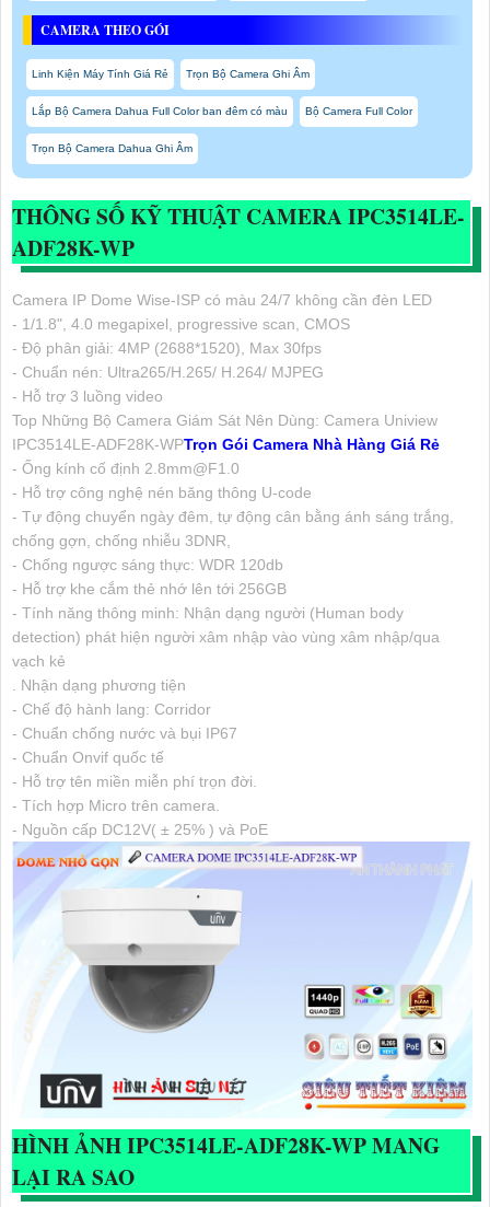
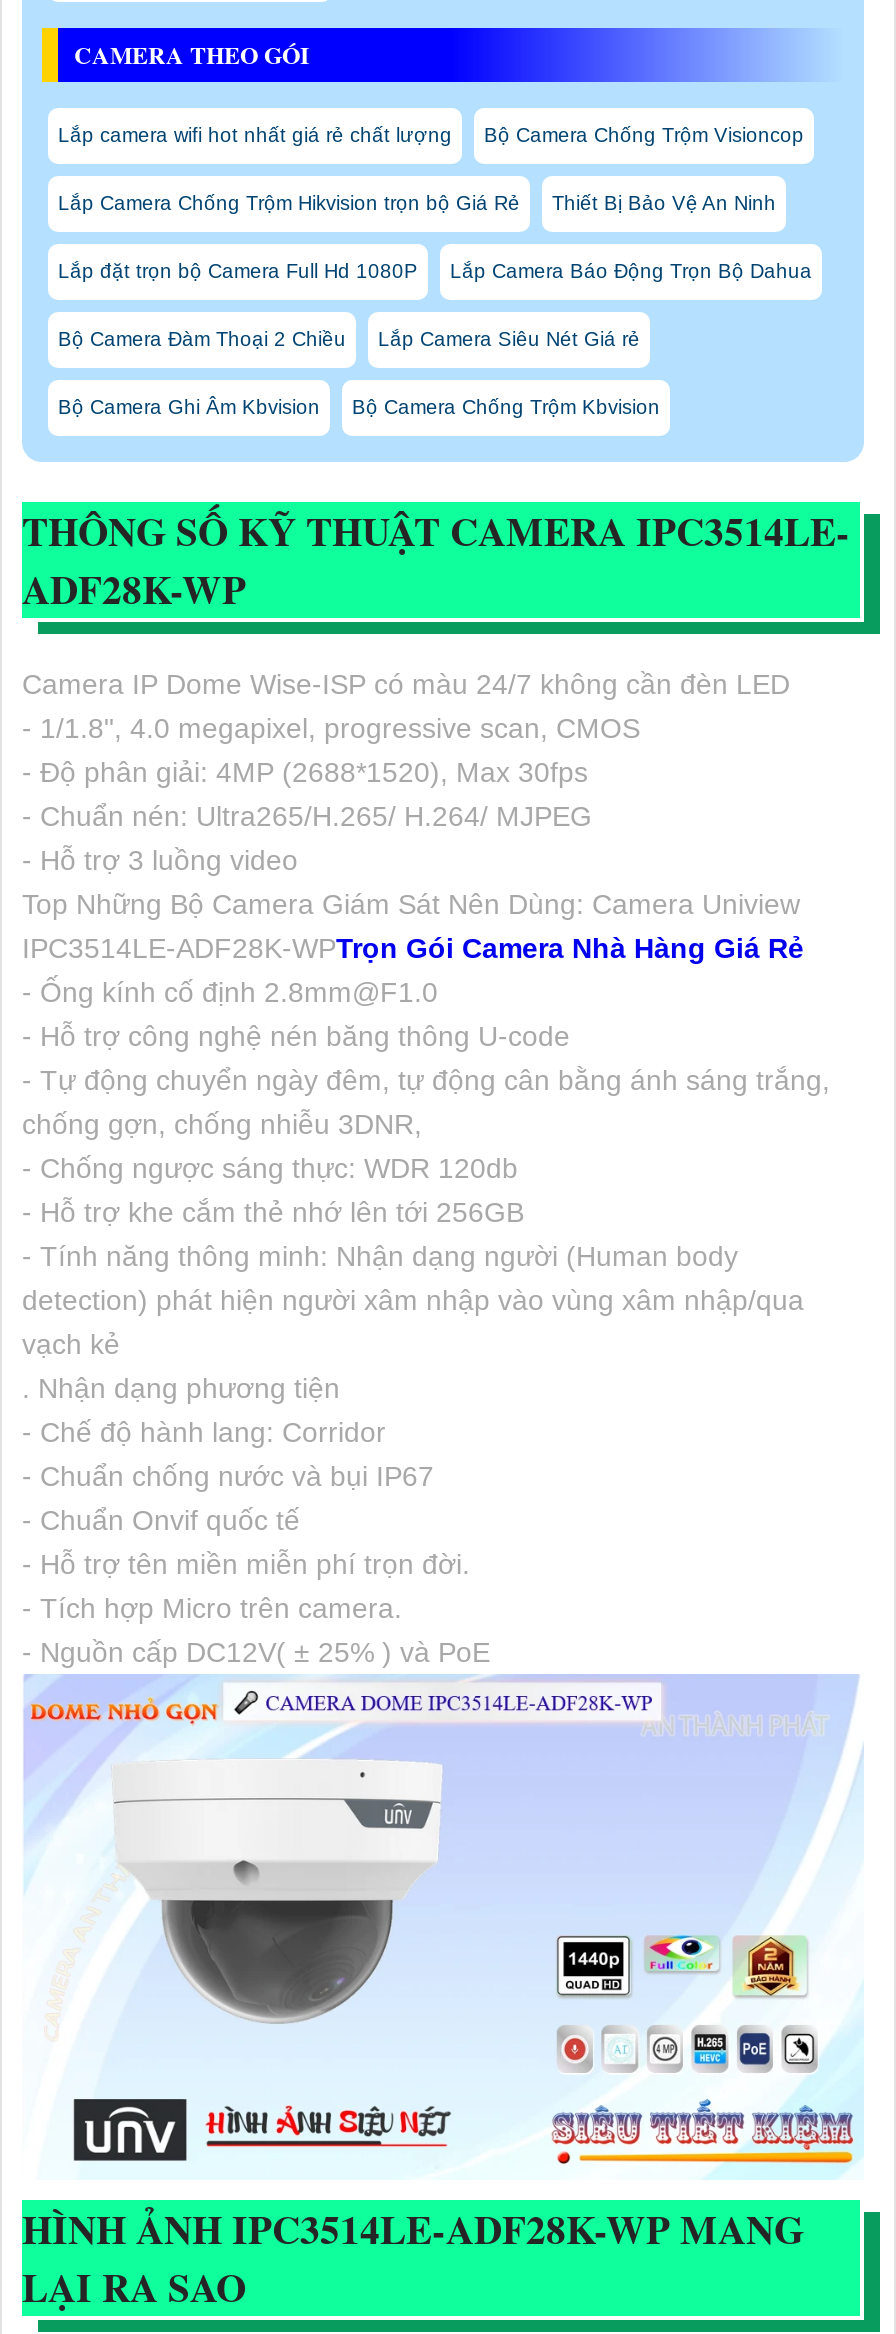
[32,68,412,155] Linh Kiện Máy Tính Giá Rẻ | Trọn Bộ Camera Ghi Âm | Lắp Bộ Camera Dahua Full Color ban đêm có màu | Bộ Camera Full Color | Trọn Bộ Camera Dahua Ghi Âm -> [58,124,812,418] Lắp camera wifi hot nhất giá rẻ chất lượng | Bộ Camera Chống Trộm Visioncop | Lắp Camera Chống Trộm Hikvision trọn bộ Giá Rẻ | Thiết Bị Bảo Vệ An Ninh | Lắp đặt trọn bộ Camera Full Hd 1080P | Lắp Camera Báo Động Trọn Bộ Dahua | Bộ Camera Đàm Thoại 2 Chiều | Lắp Camera Siêu Nét Giá rẻ | Bộ Camera Ghi Âm Kbvision | Bộ Camera Chống Trộm Kbvision

